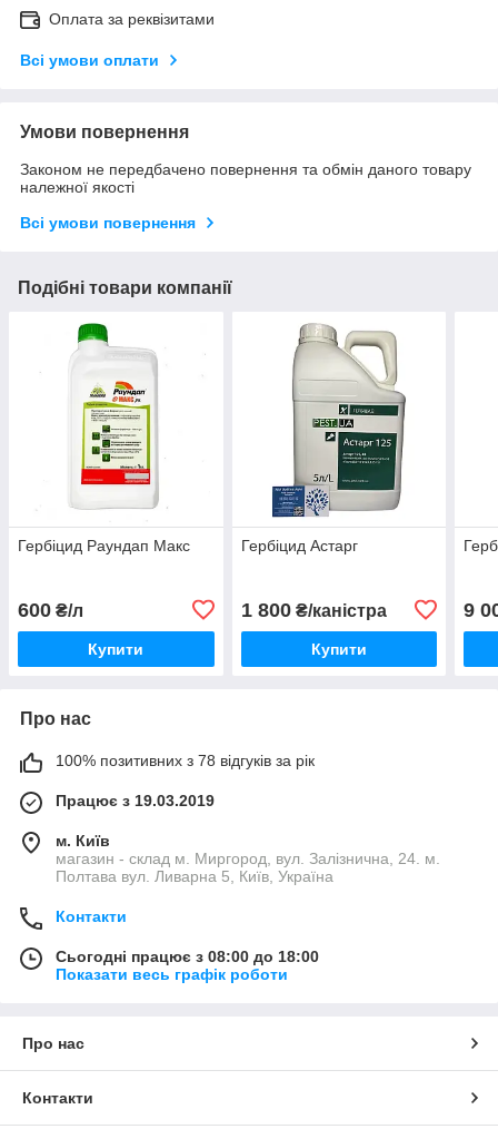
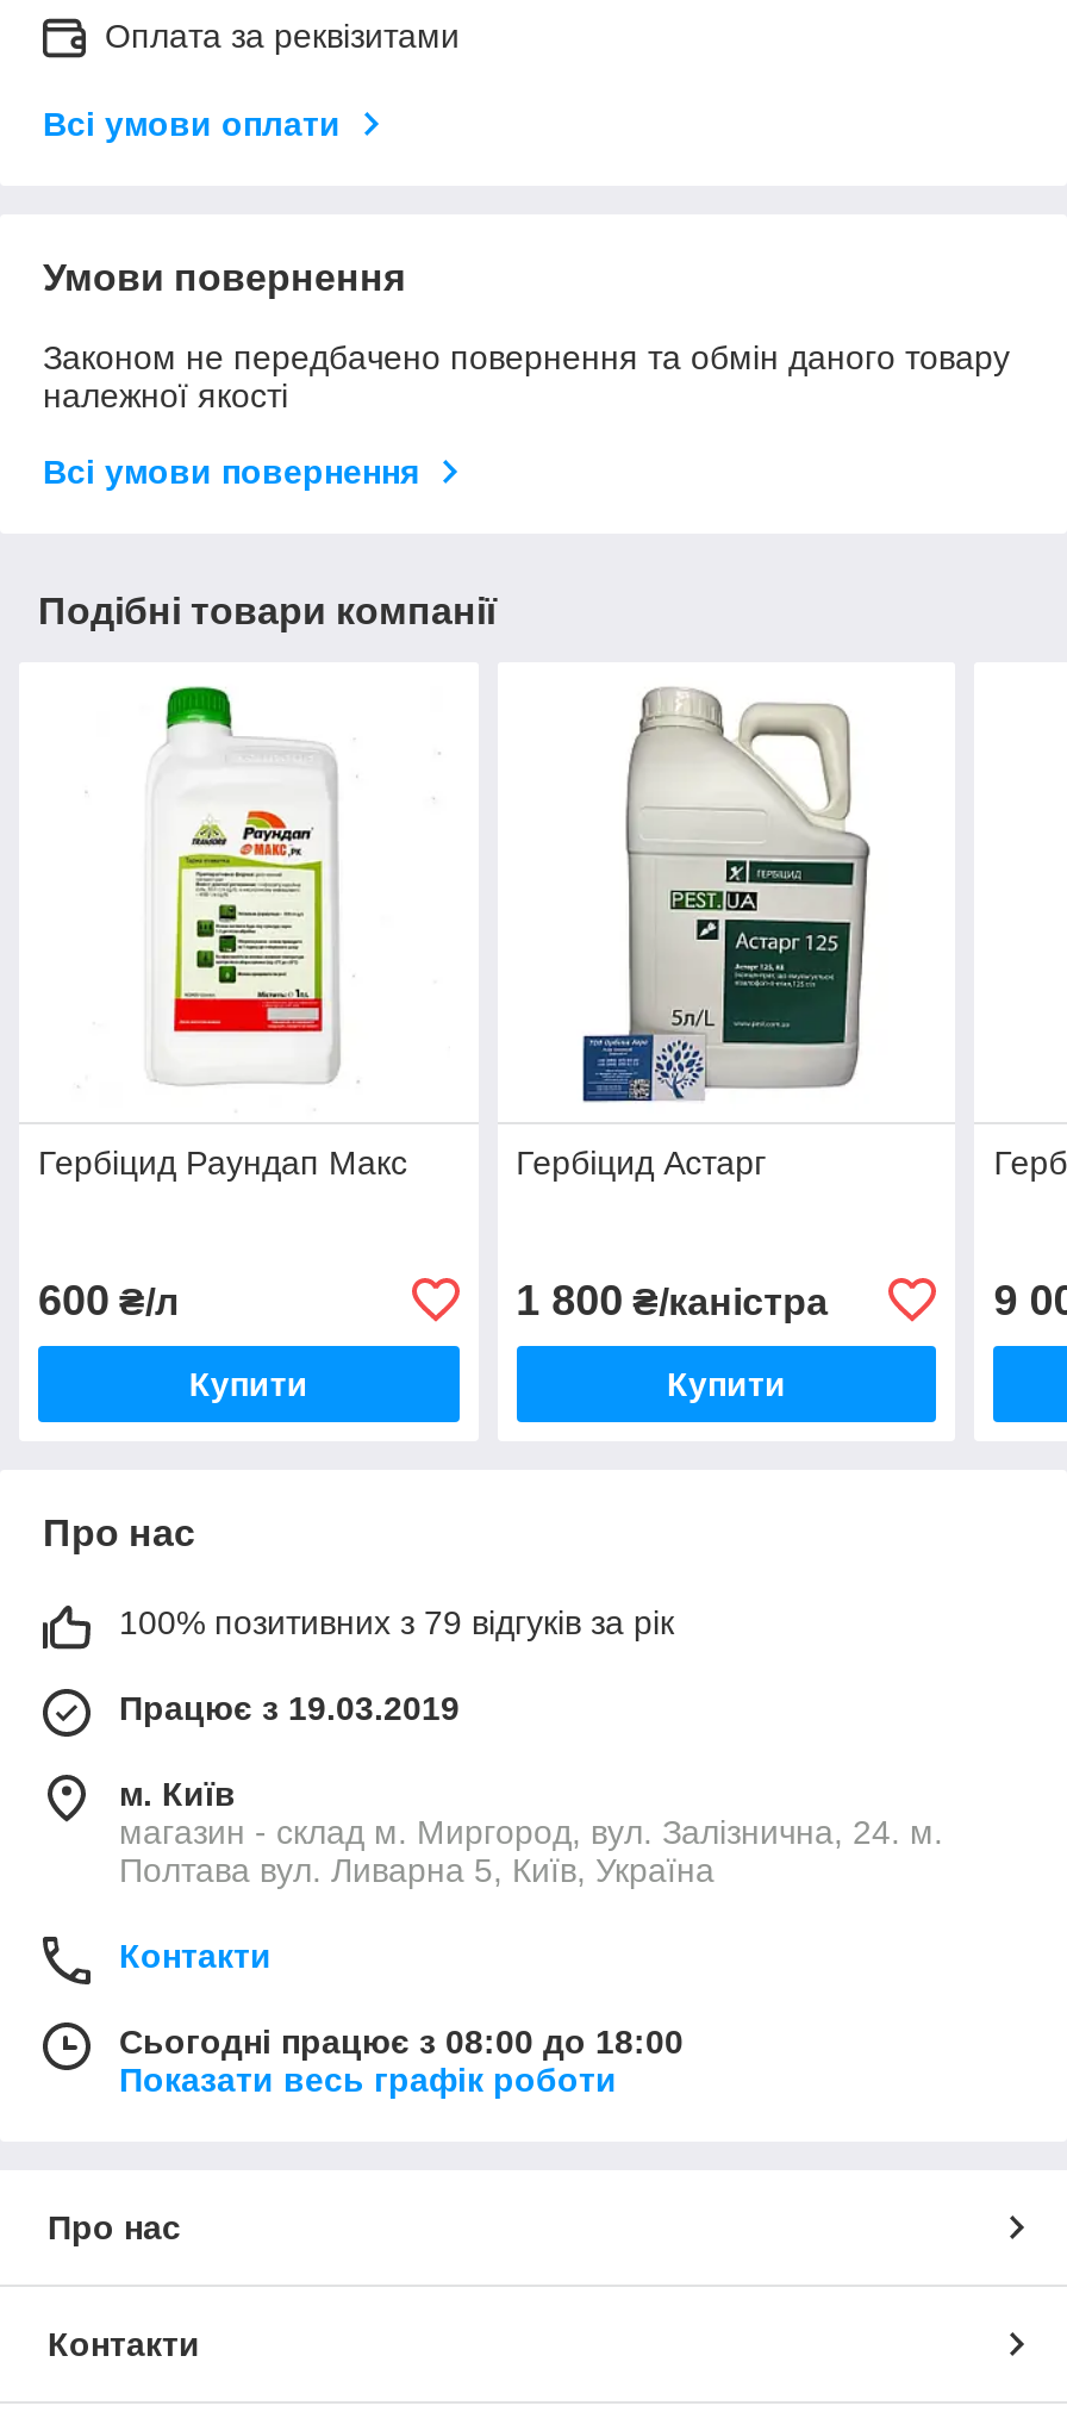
[56,751,315,769] 100% позитивних з 78 відгуків за рік -> [119,1603,674,1641] 100% позитивних з 79 відгуків за рік

